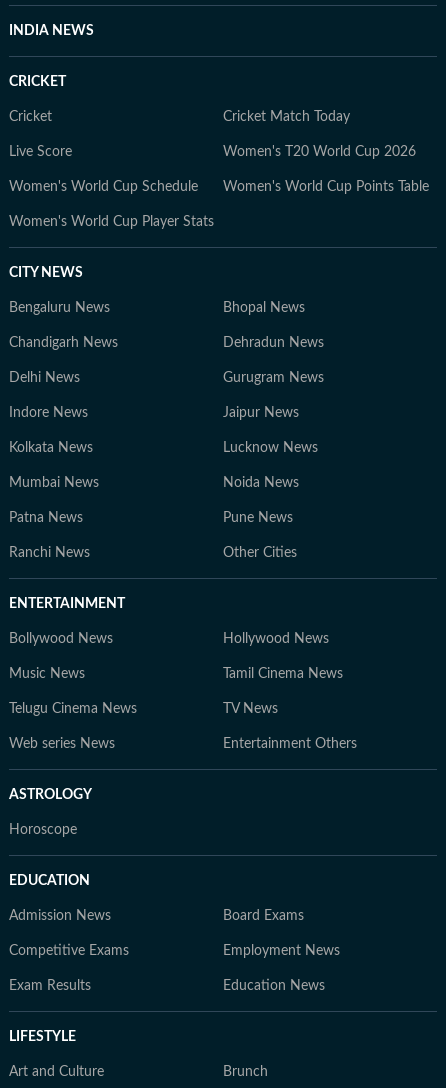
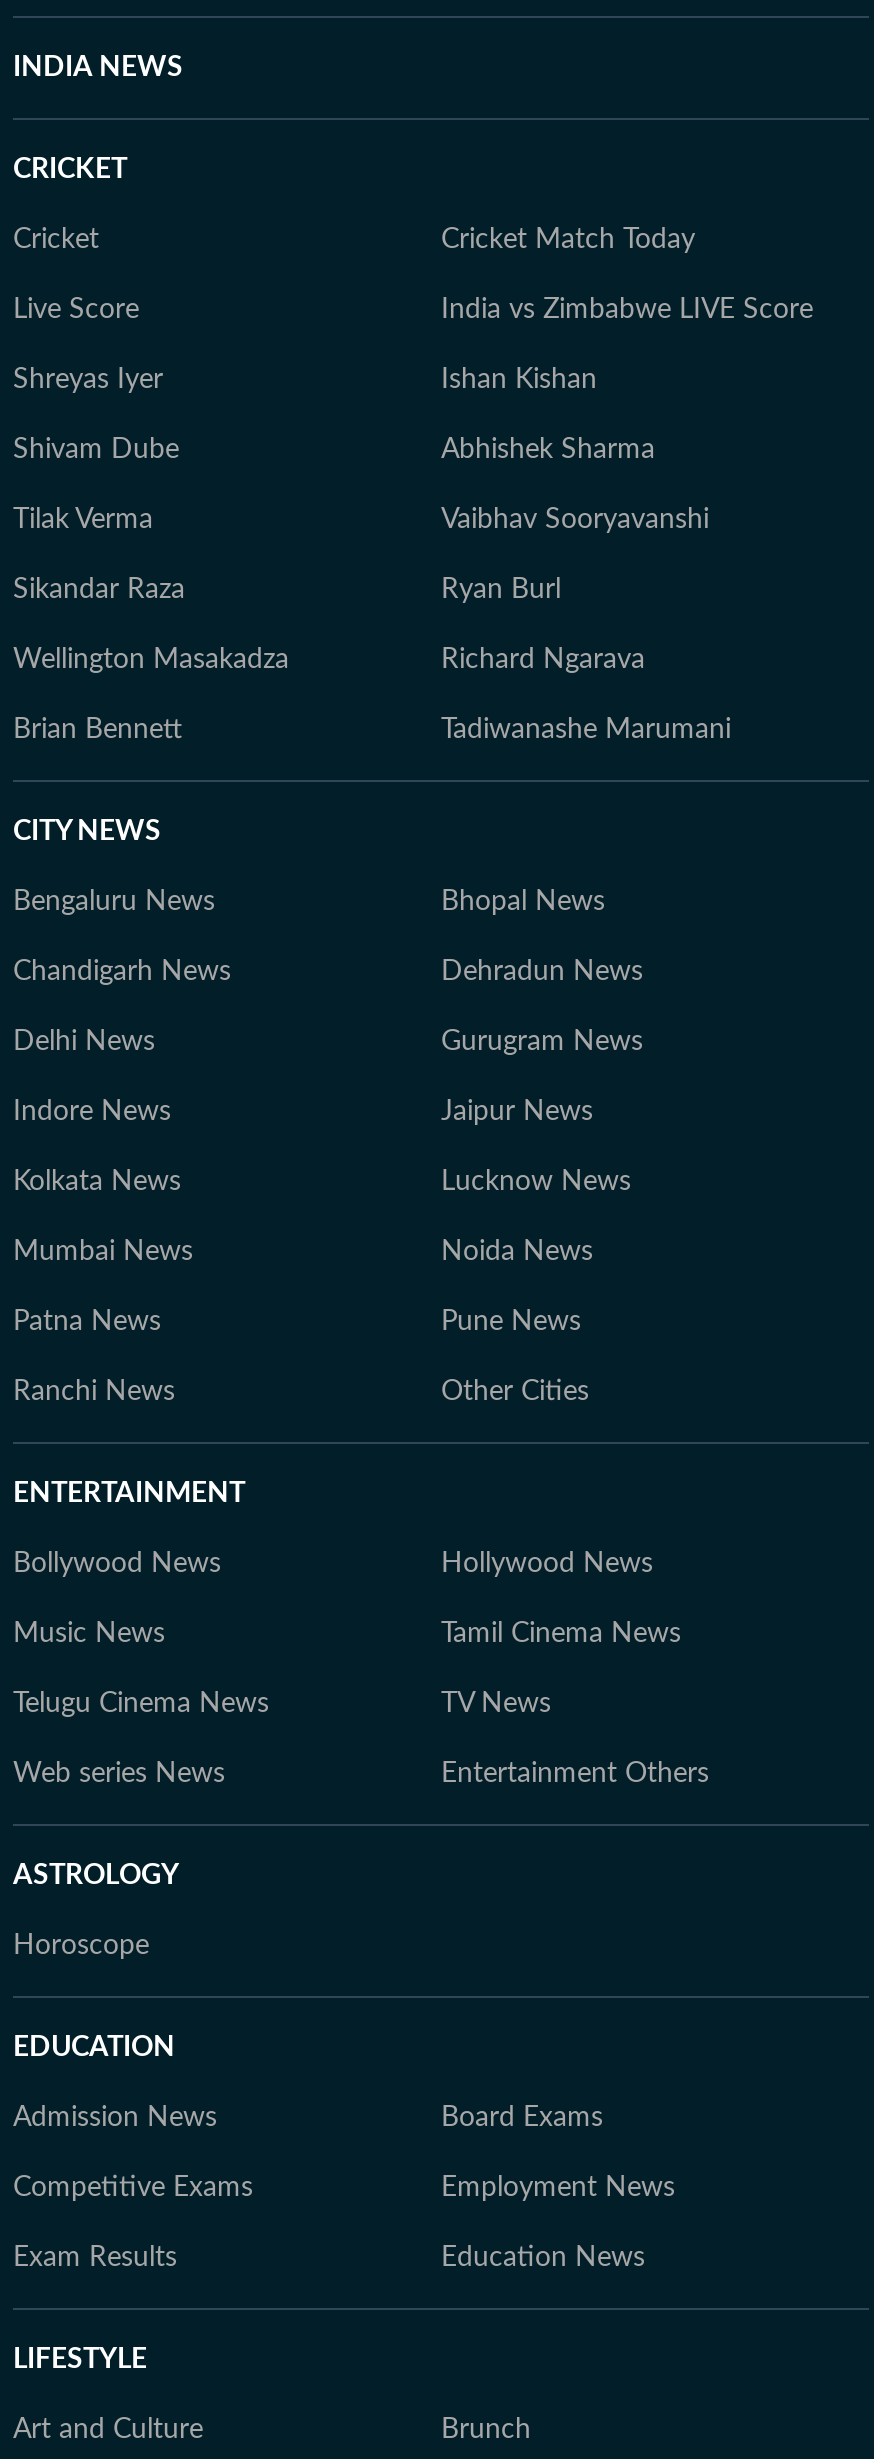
[9,145,429,229] Women's T20 World Cup 2026 | Women's World Cup Schedule | Women's World Cup Points Table | Women's World Cup Player Stats -> [13,296,813,744] India vs Zimbabwe LIVE Score | Shreyas Iyer | Ishan Kishan | Shivam Dube | Abhishek Sharma | Tilak Verma | Vaibhav Sooryavanshi | Sikandar Raza | Ryan Burl | Wellington Masakadza | Richard Ngarava | Brian Bennett | Tadiwanashe Marumani

